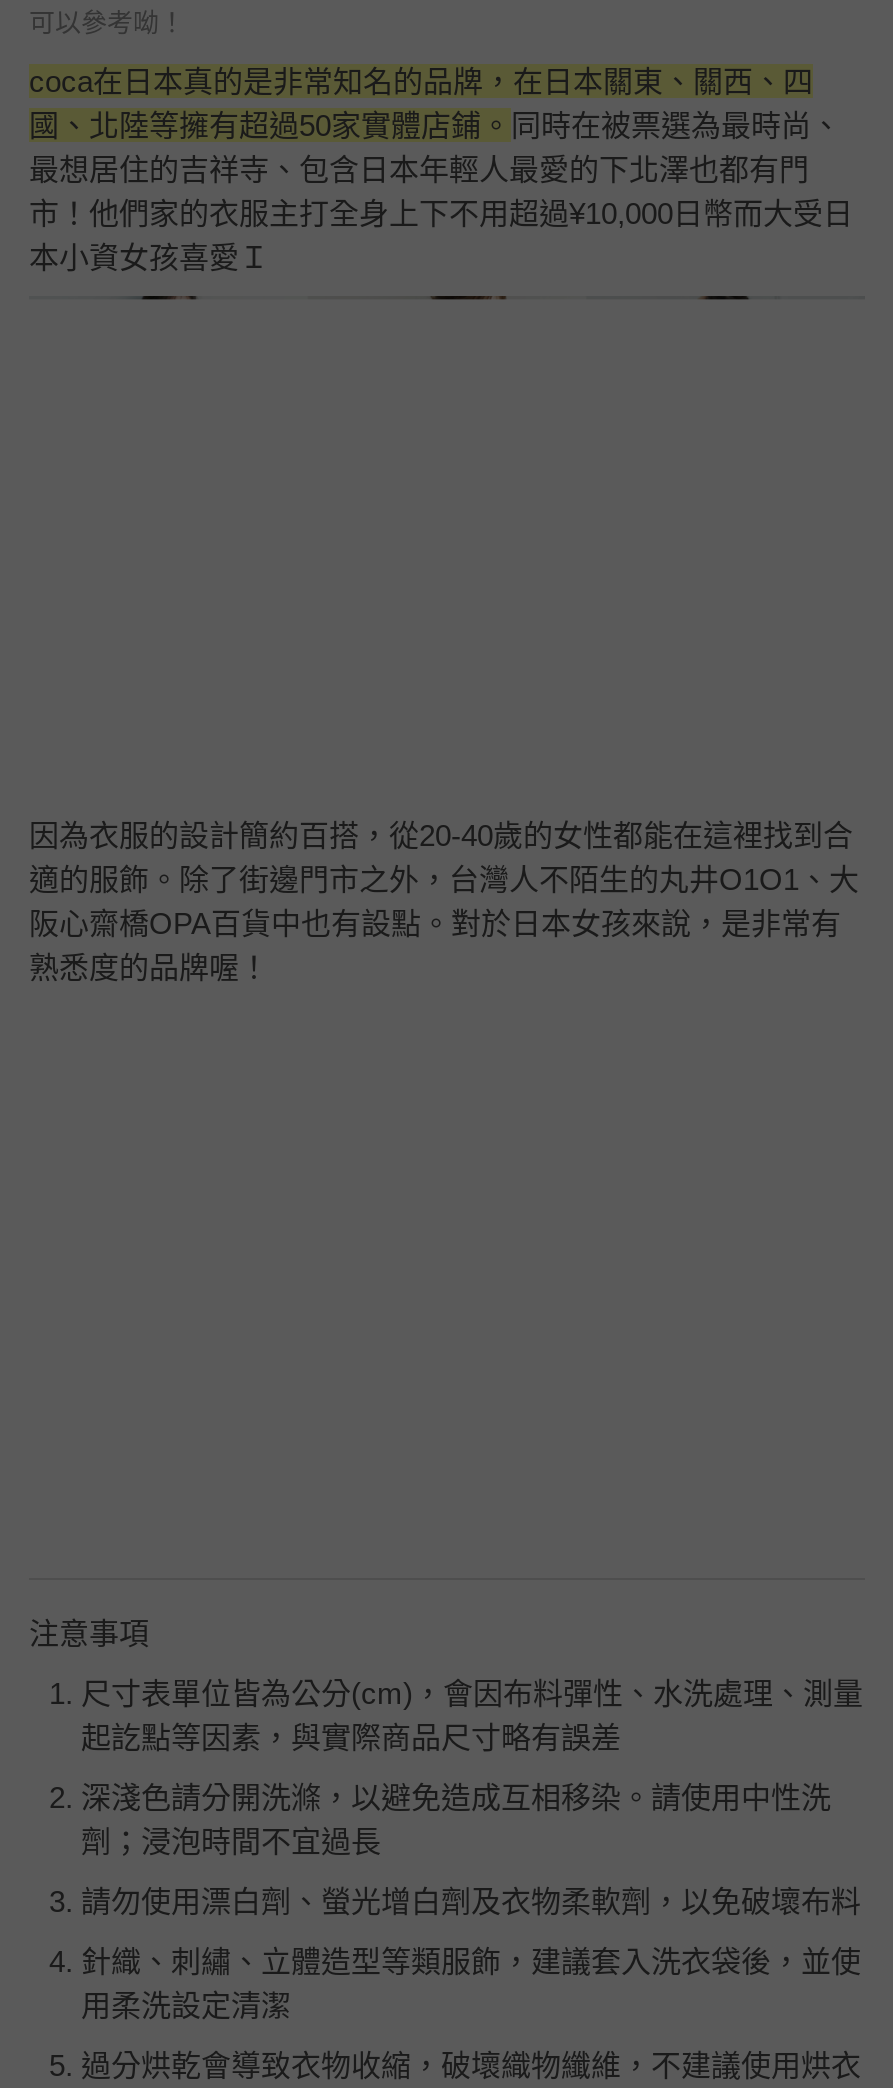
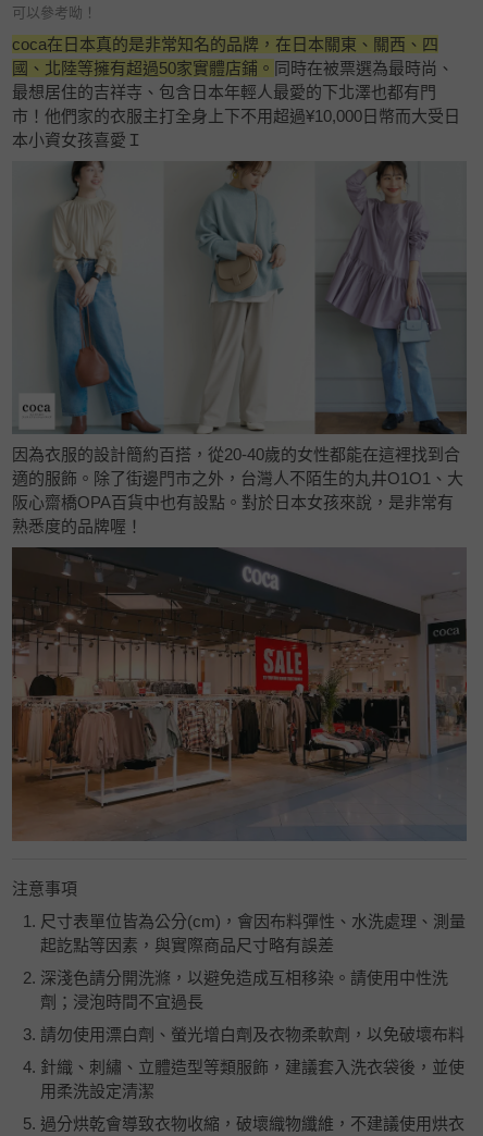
none -> [12,161,286,435] [image]
none -> [313,161,468,435] [image]
none -> [11,546,468,842] [image]

